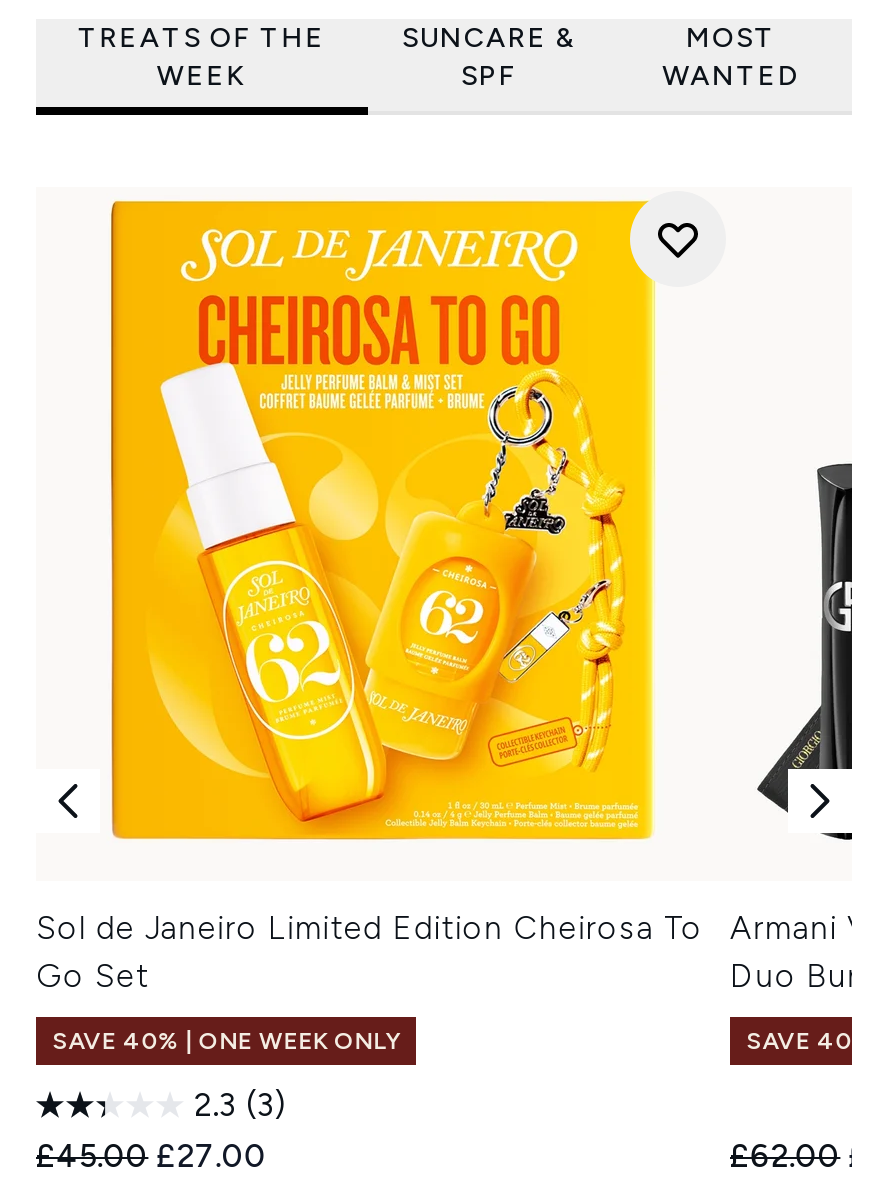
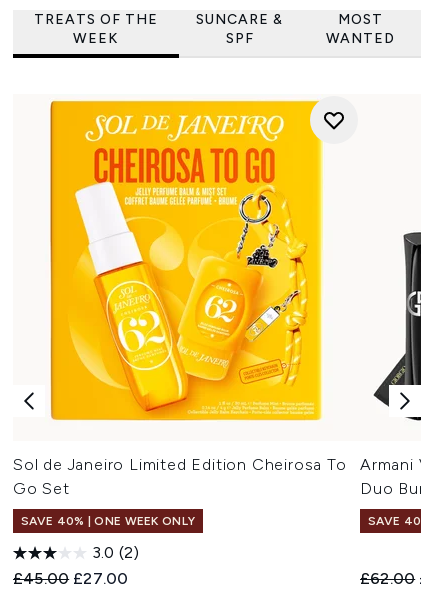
[194,1085,286,1123] 2.3 (3) -> [92,543,139,562] 3.0 (2)

